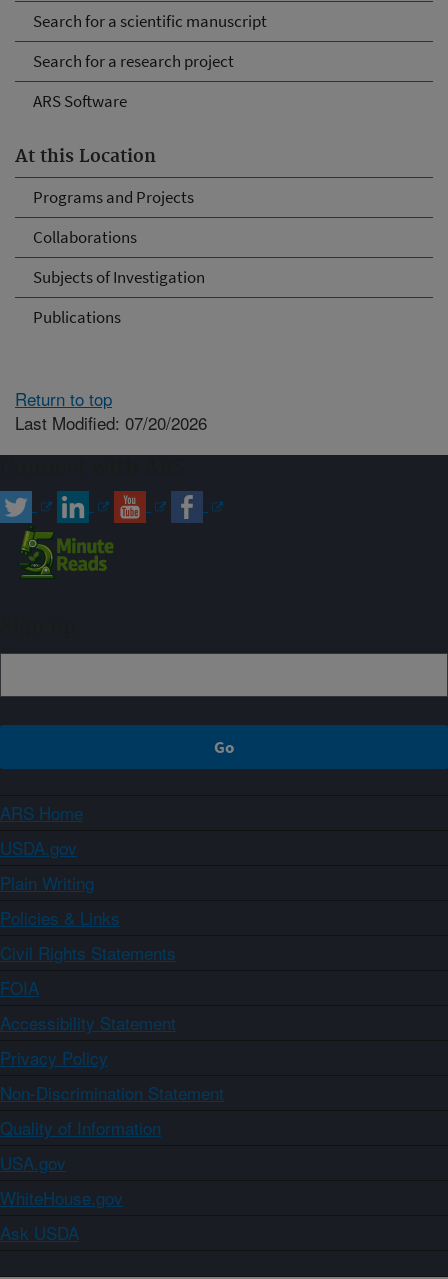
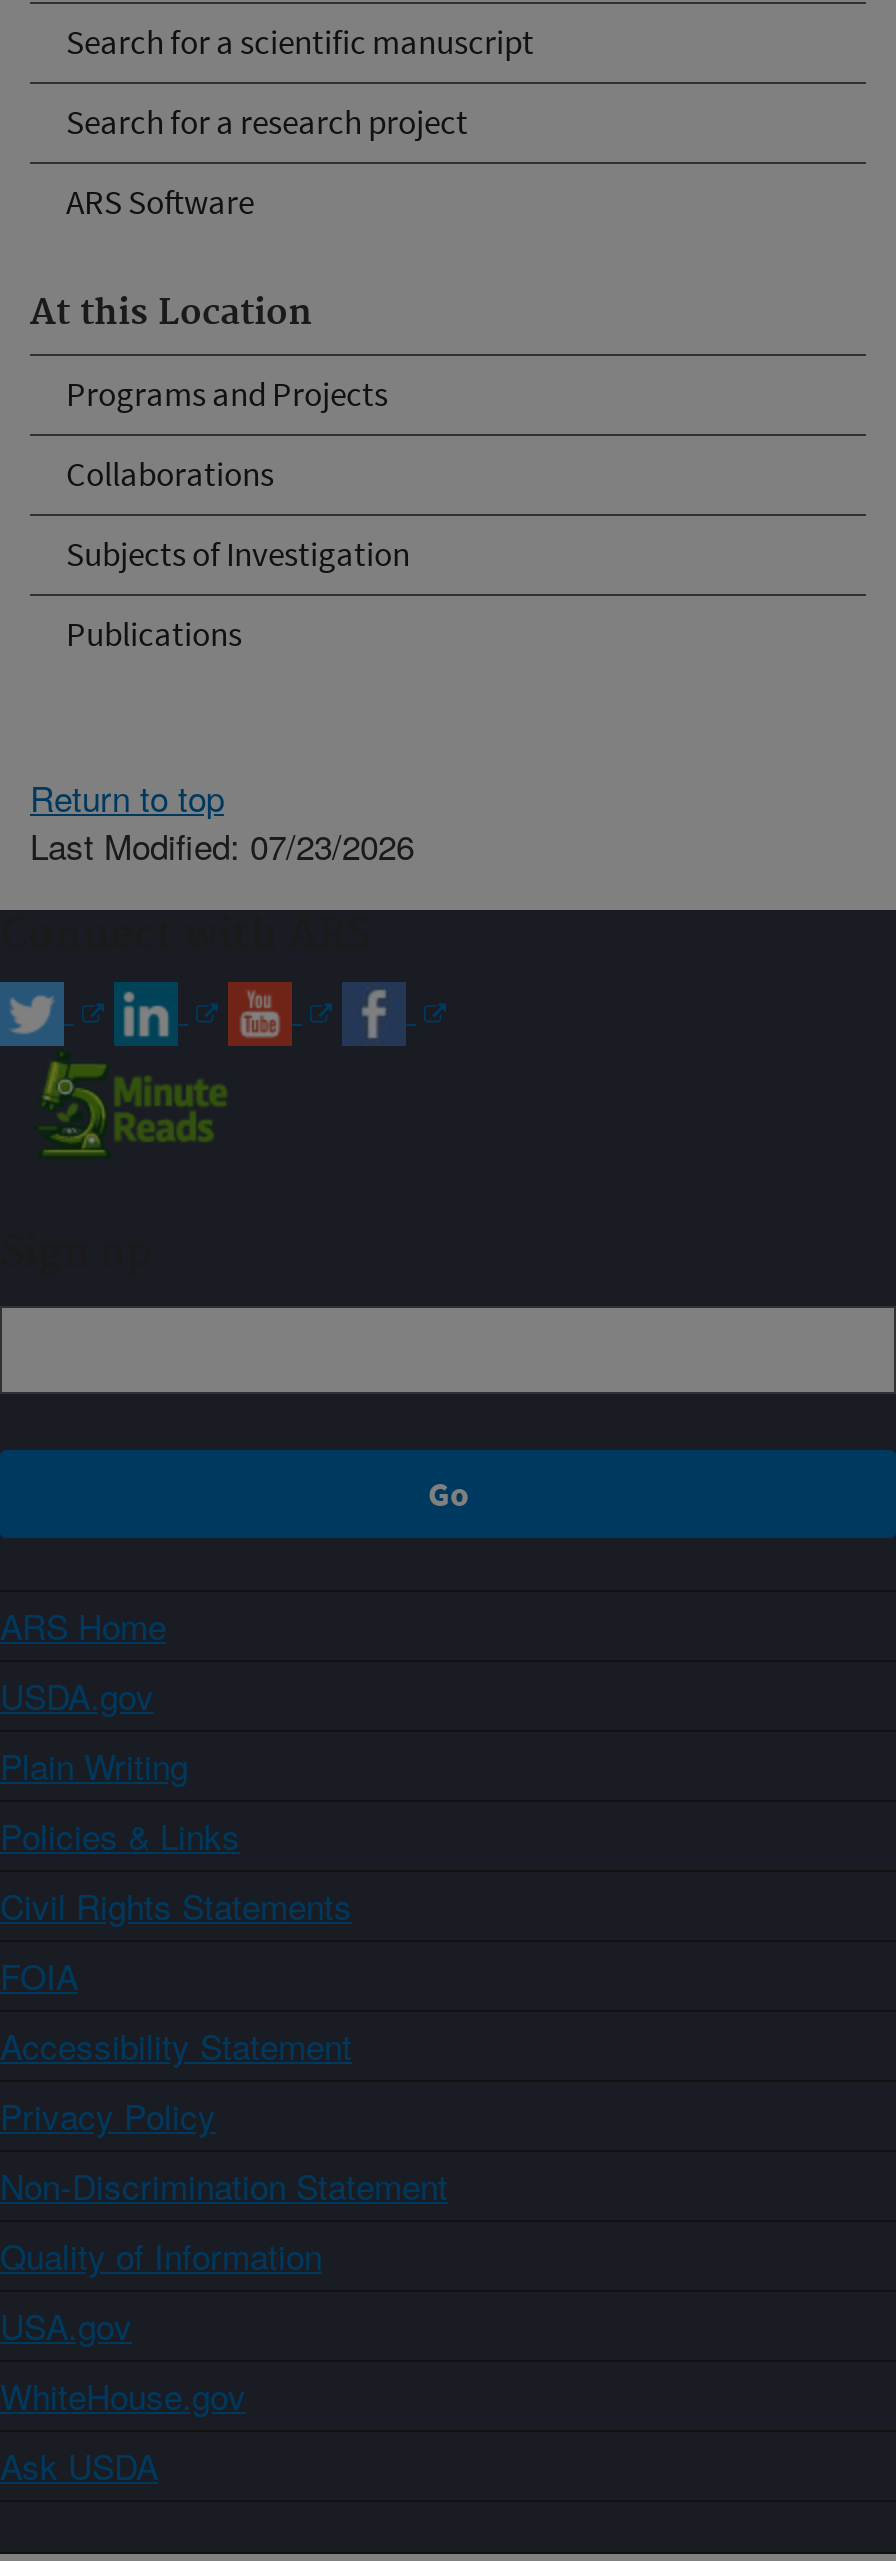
[15,409,207,434] Last Modified: 07/20/2026 -> [30,819,414,869] Last Modified: 07/23/2026

